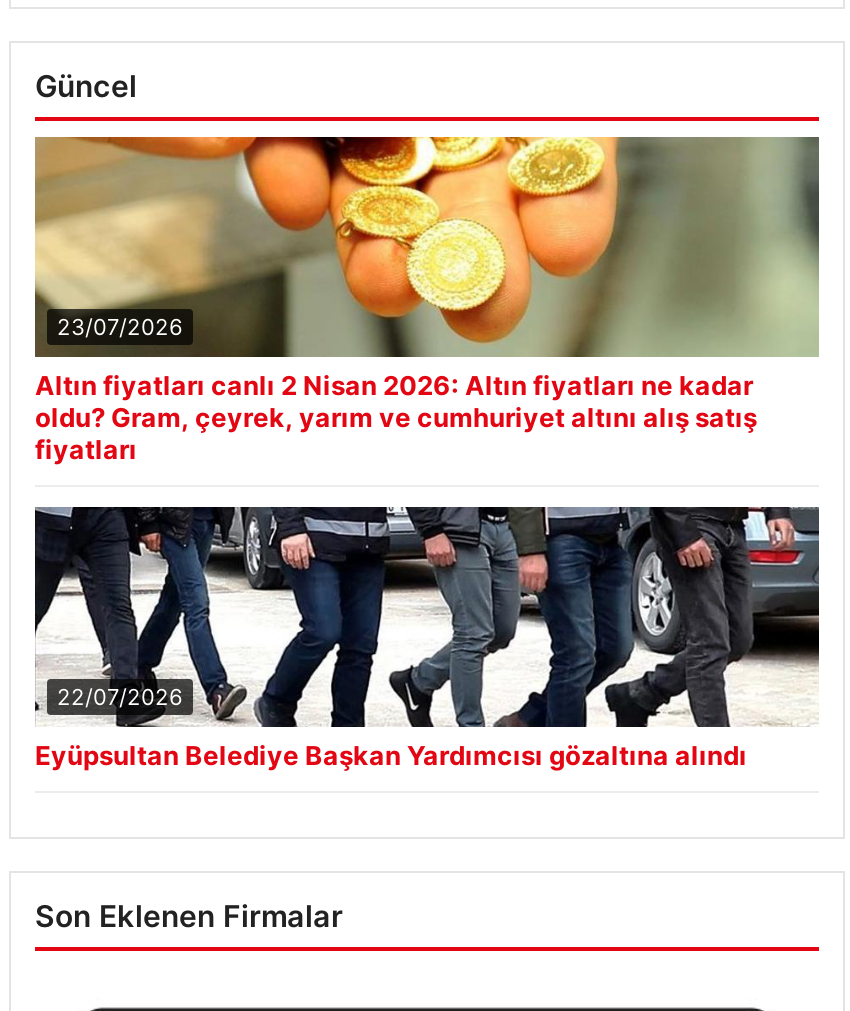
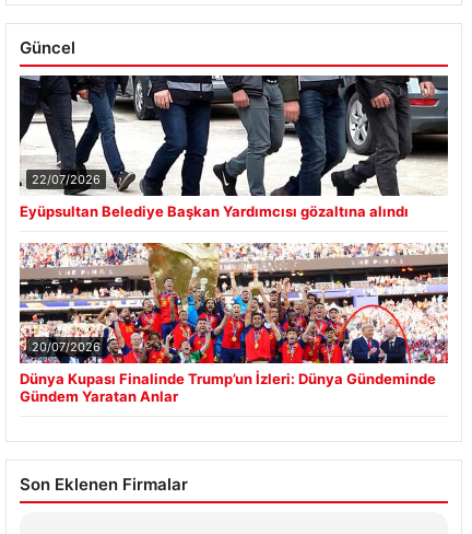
[33,135,819,465] [image] | 23/07/2026 | Altın fiyatları canlı 2 Nisan 2026: Altın fiyatları ne kadar | oldu? Gram, çeyrek, yarım ve cumhuriyet altını alış satış | fiyatları -> none
moved [33,503,823,771] -> [19,73,450,220]: [image] | 22/07/2026 | Eyüpsultan Belediye Başkan Yardımcısı gözaltına alındı
none -> [19,242,449,405] [image] | 20/07/2026 | Dünya Kupası Finalinde Trump’un İzleri: Dünya Gündeminde | Gündem Yaratan Anlar

